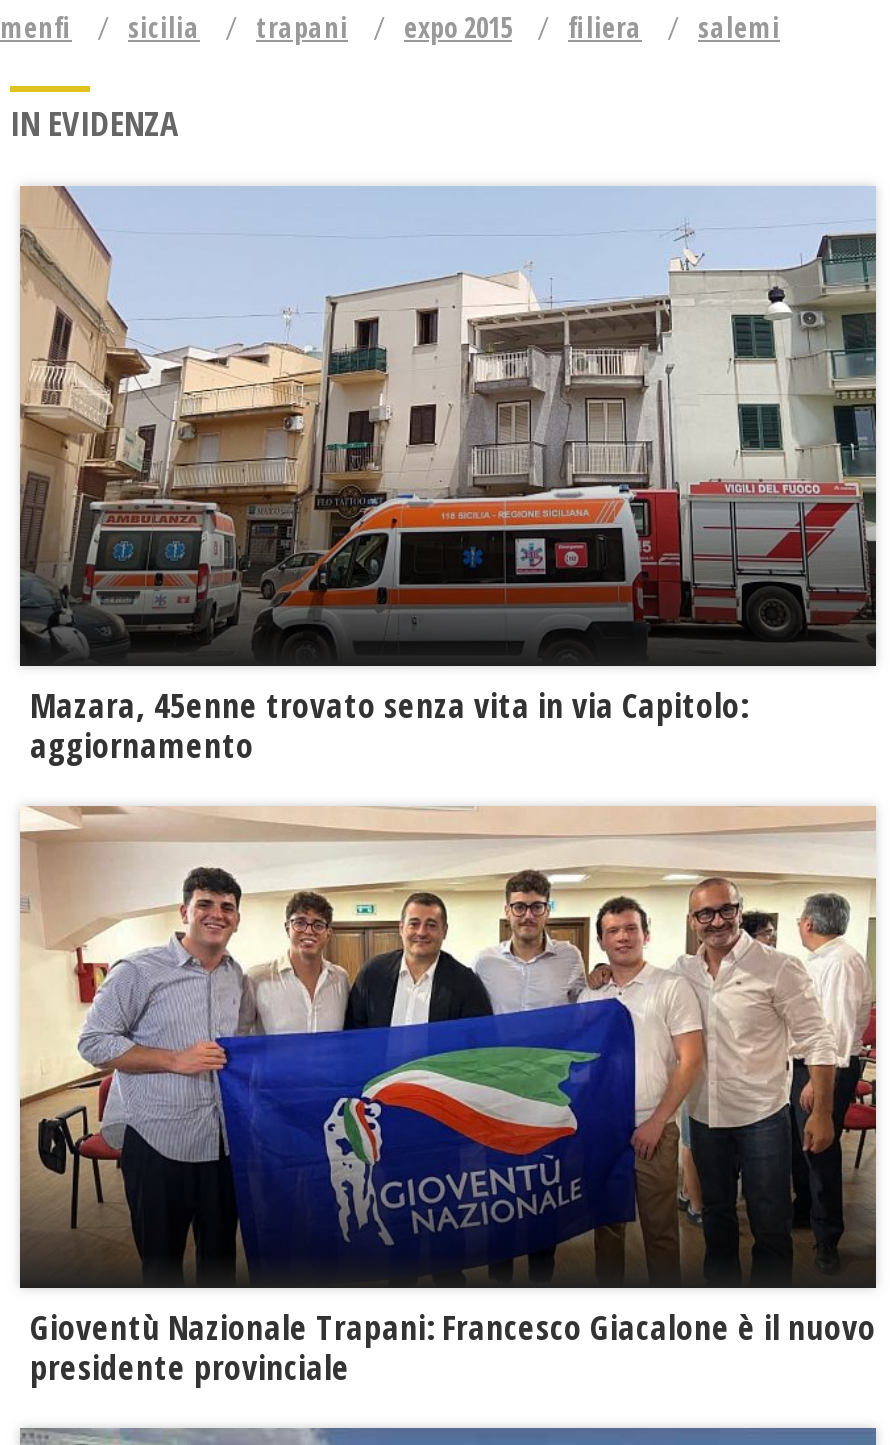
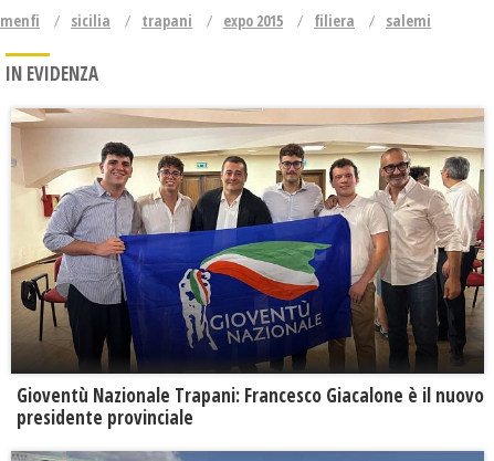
[18,186,878,769] [image] | Mazara, 45enne trovato senza vita in via Capitolo: | aggiornamento -> none

